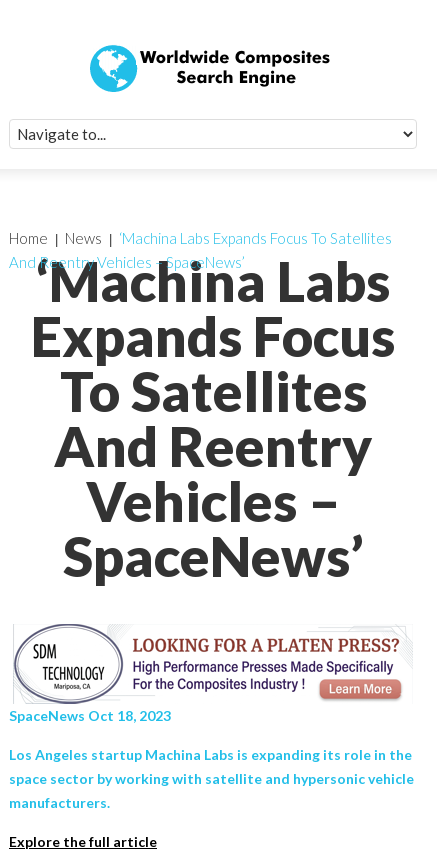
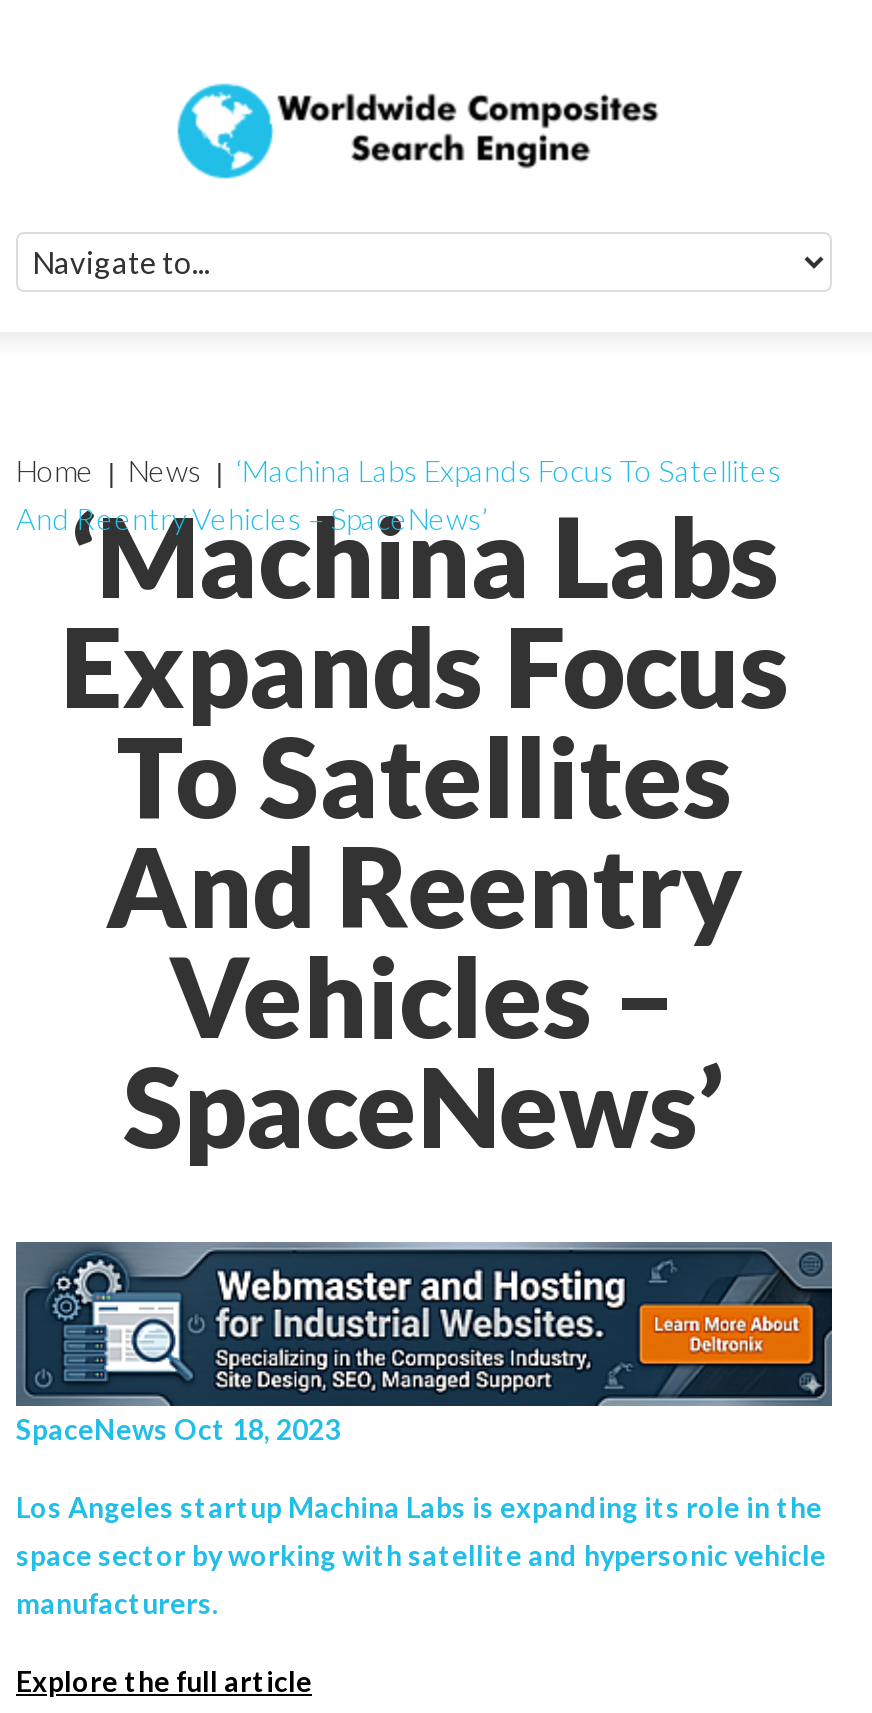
[9,624,417,705] [image] -> [14,1240,834,1410] [image]

